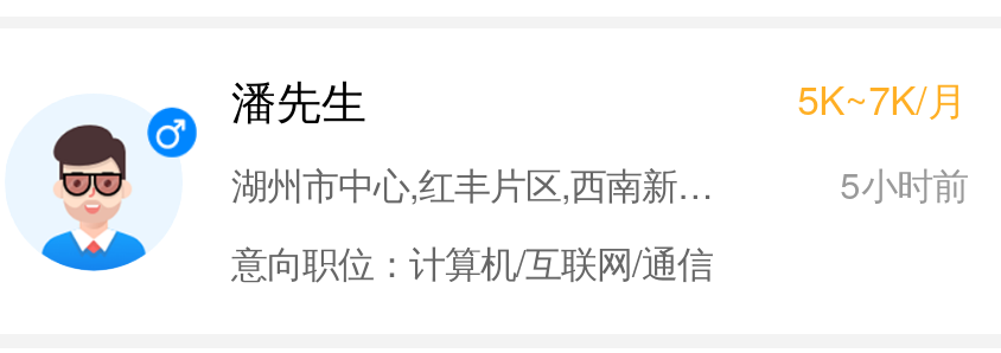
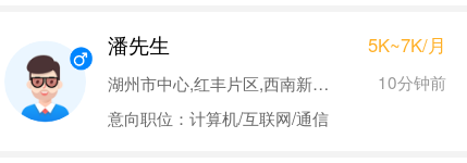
[840,156,968,208] 5小时前 -> [378,70,446,94] 10分钟前

